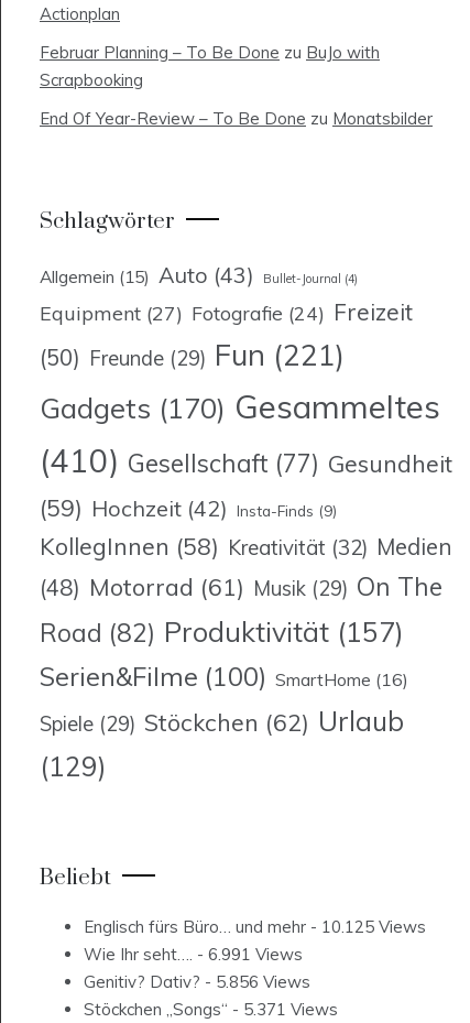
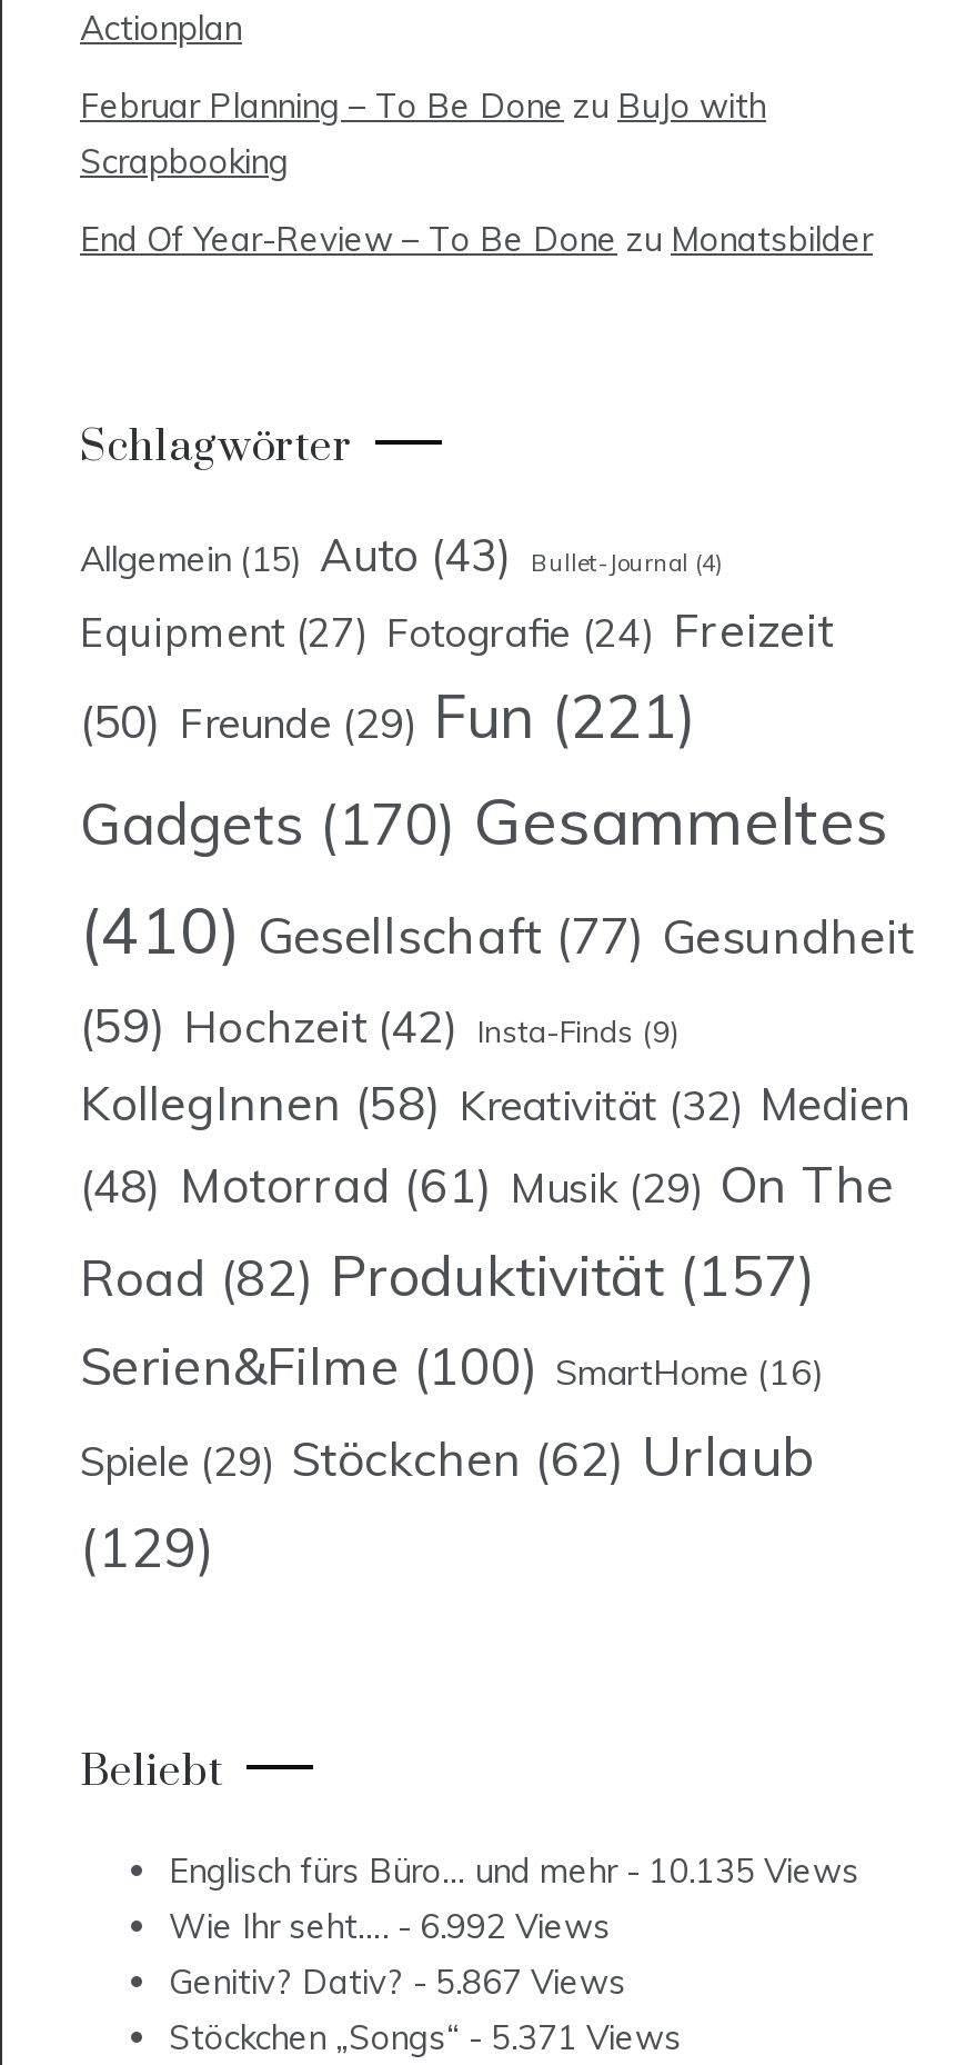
[84,917,426,938] Englisch fürs Büro… und mehr - 10.125 Views -> [169,1850,859,1893] Englisch fürs Büro… und mehr - 10.135 Views
[84,944,303,965] Wie Ihr seht…. - 6.991 Views -> [169,1906,611,1948] Wie Ihr seht…. - 6.992 Views
[84,972,310,993] Genitiv? Dativ? - 5.856 Views -> [169,1962,626,2004] Genitiv? Dativ? - 5.867 Views

